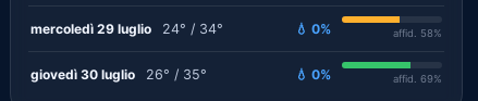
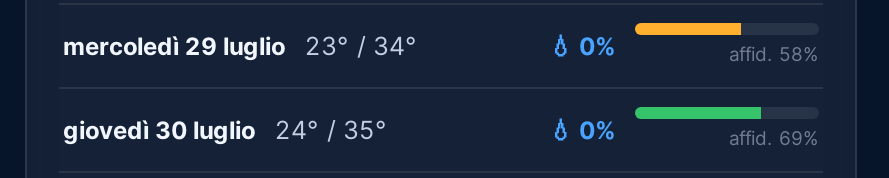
[30,20,223,36] mercoledì 29 luglio 24° / 34° -> [63,30,417,60] mercoledì 29 luglio 23° / 34°
[30,66,207,82] giovedì 30 luglio 26° / 35° -> [63,114,387,144] giovedì 30 luglio 24° / 35°

